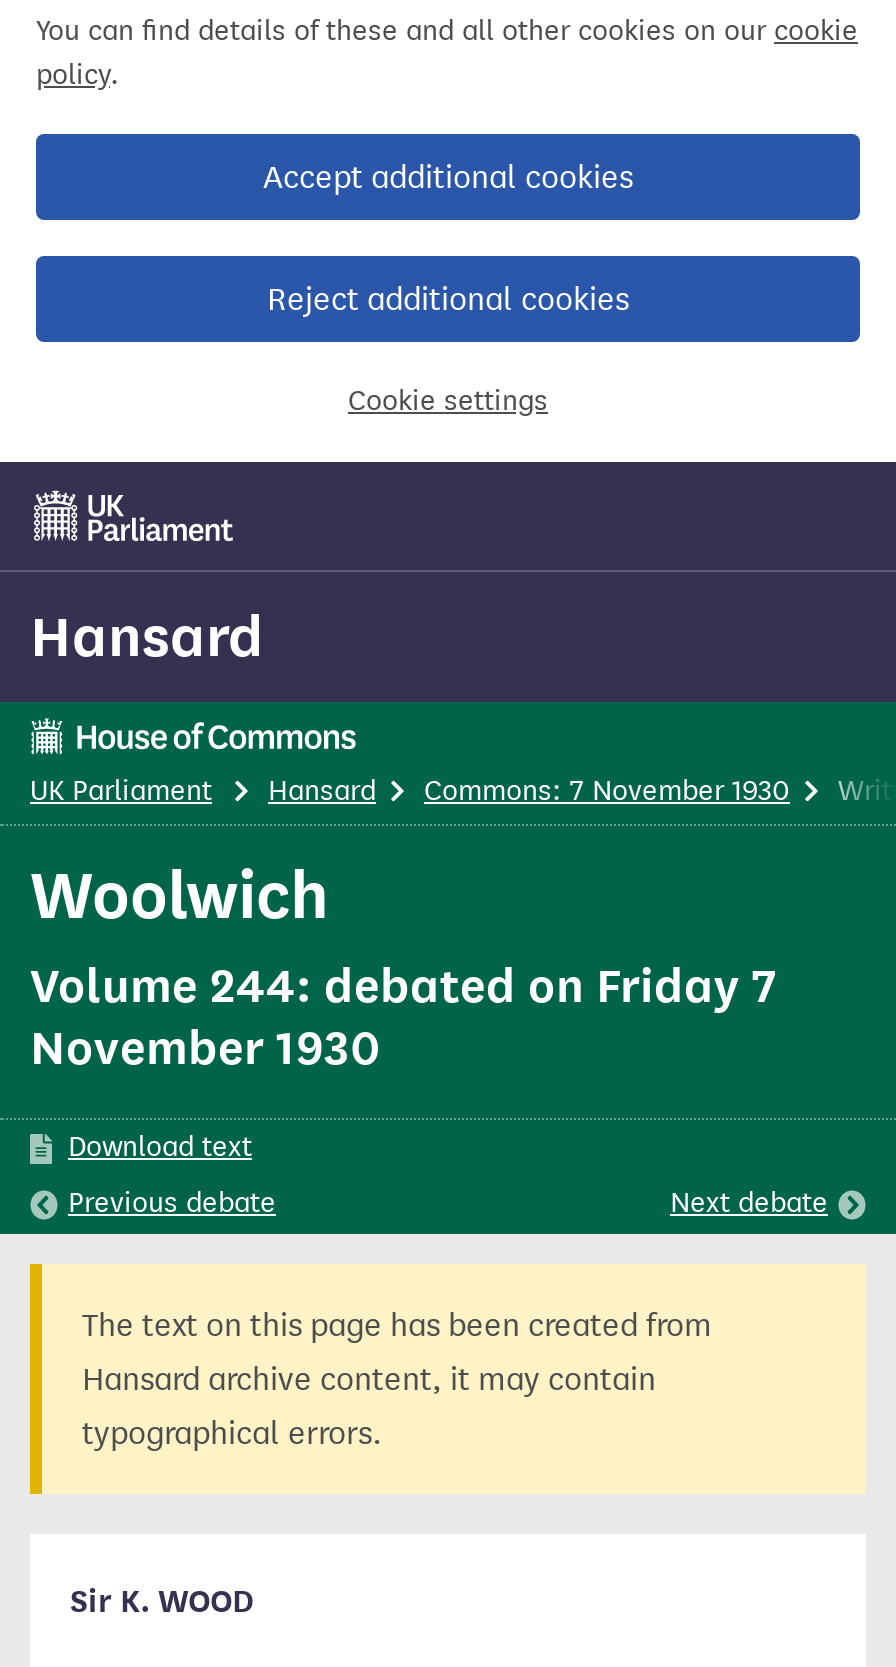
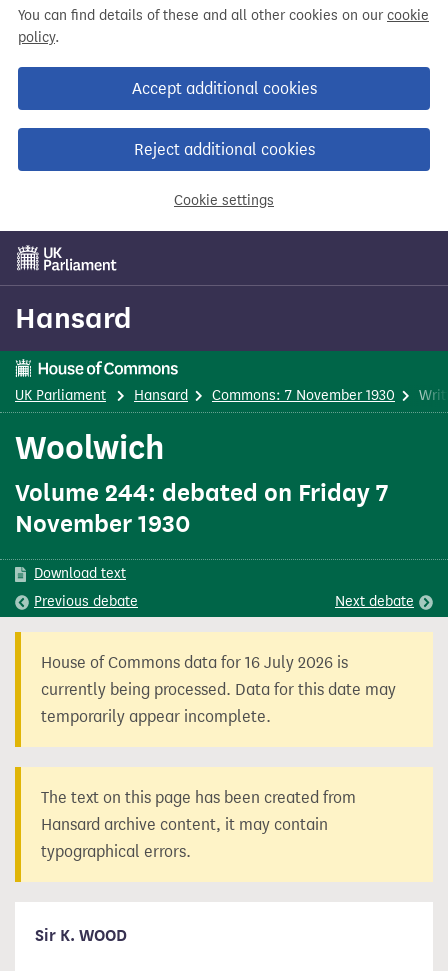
none -> [41,653,396,726] House of Commons data for 16 July 2026 is | currently being processed. Data for this date may | temporarily appear incomplete.

